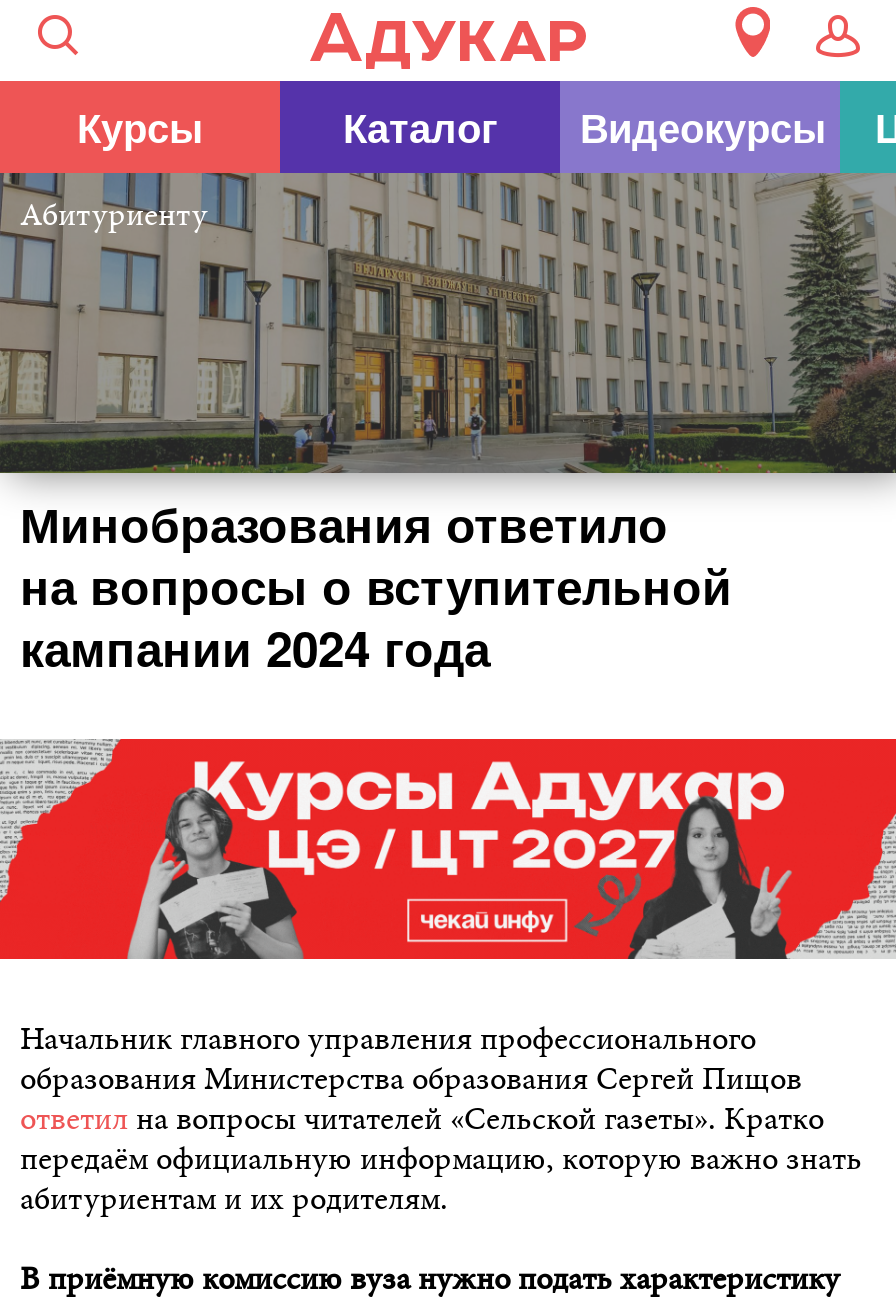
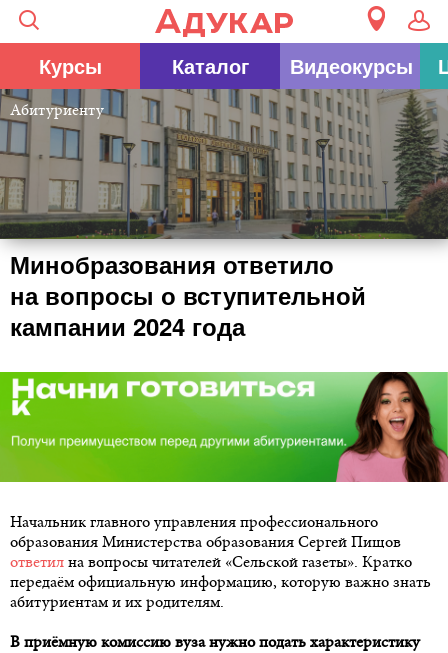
[6,737,890,961] [image] -> [3,371,445,483] [image]

